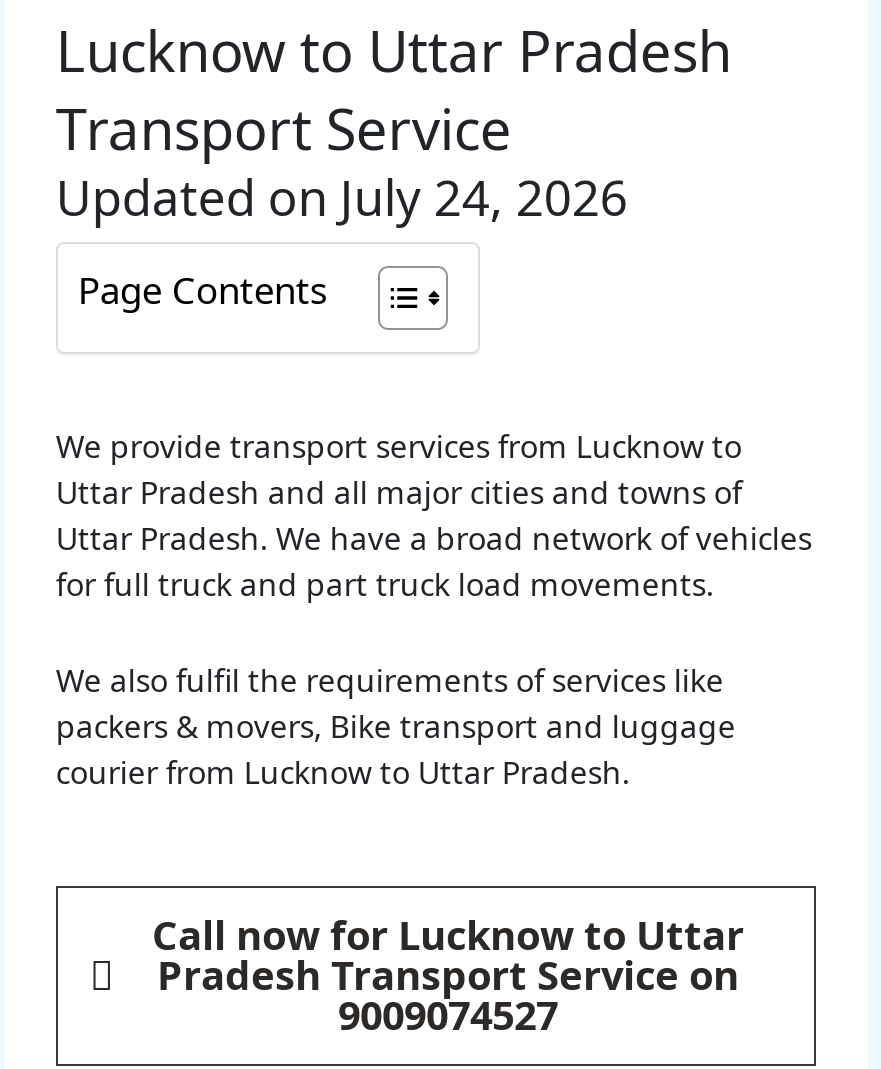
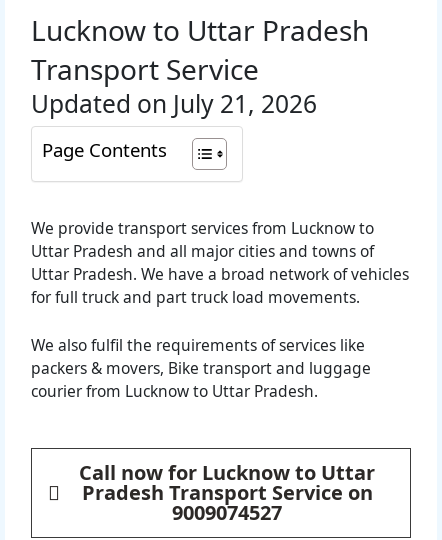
[56,165,628,231] Updated on July 24, 2026 -> [31,87,317,120] Updated on July 21, 2026

